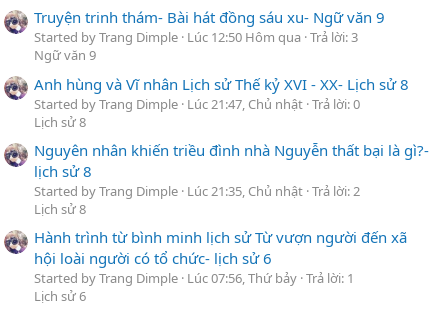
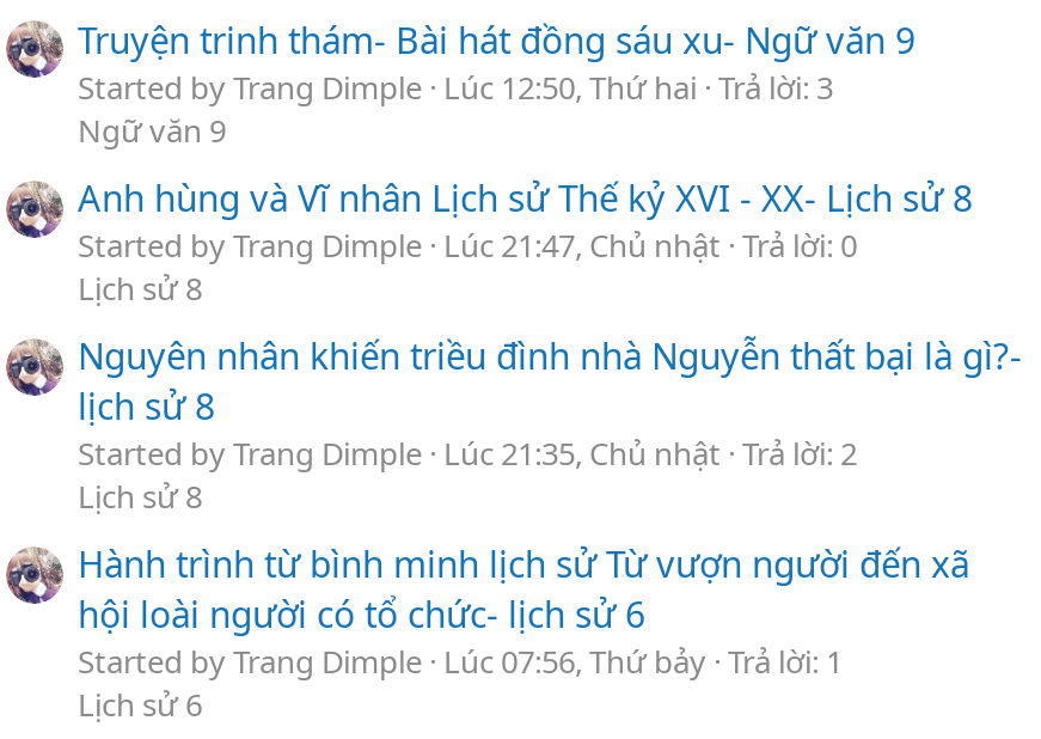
[34,28,358,46] Started by Trang Dimple Lúc 12:50 Hôm qua Trả lời: 3 -> [78,65,833,108] Started by Trang Dimple Lúc 12:50, Thứ hai Trả lời: 3

